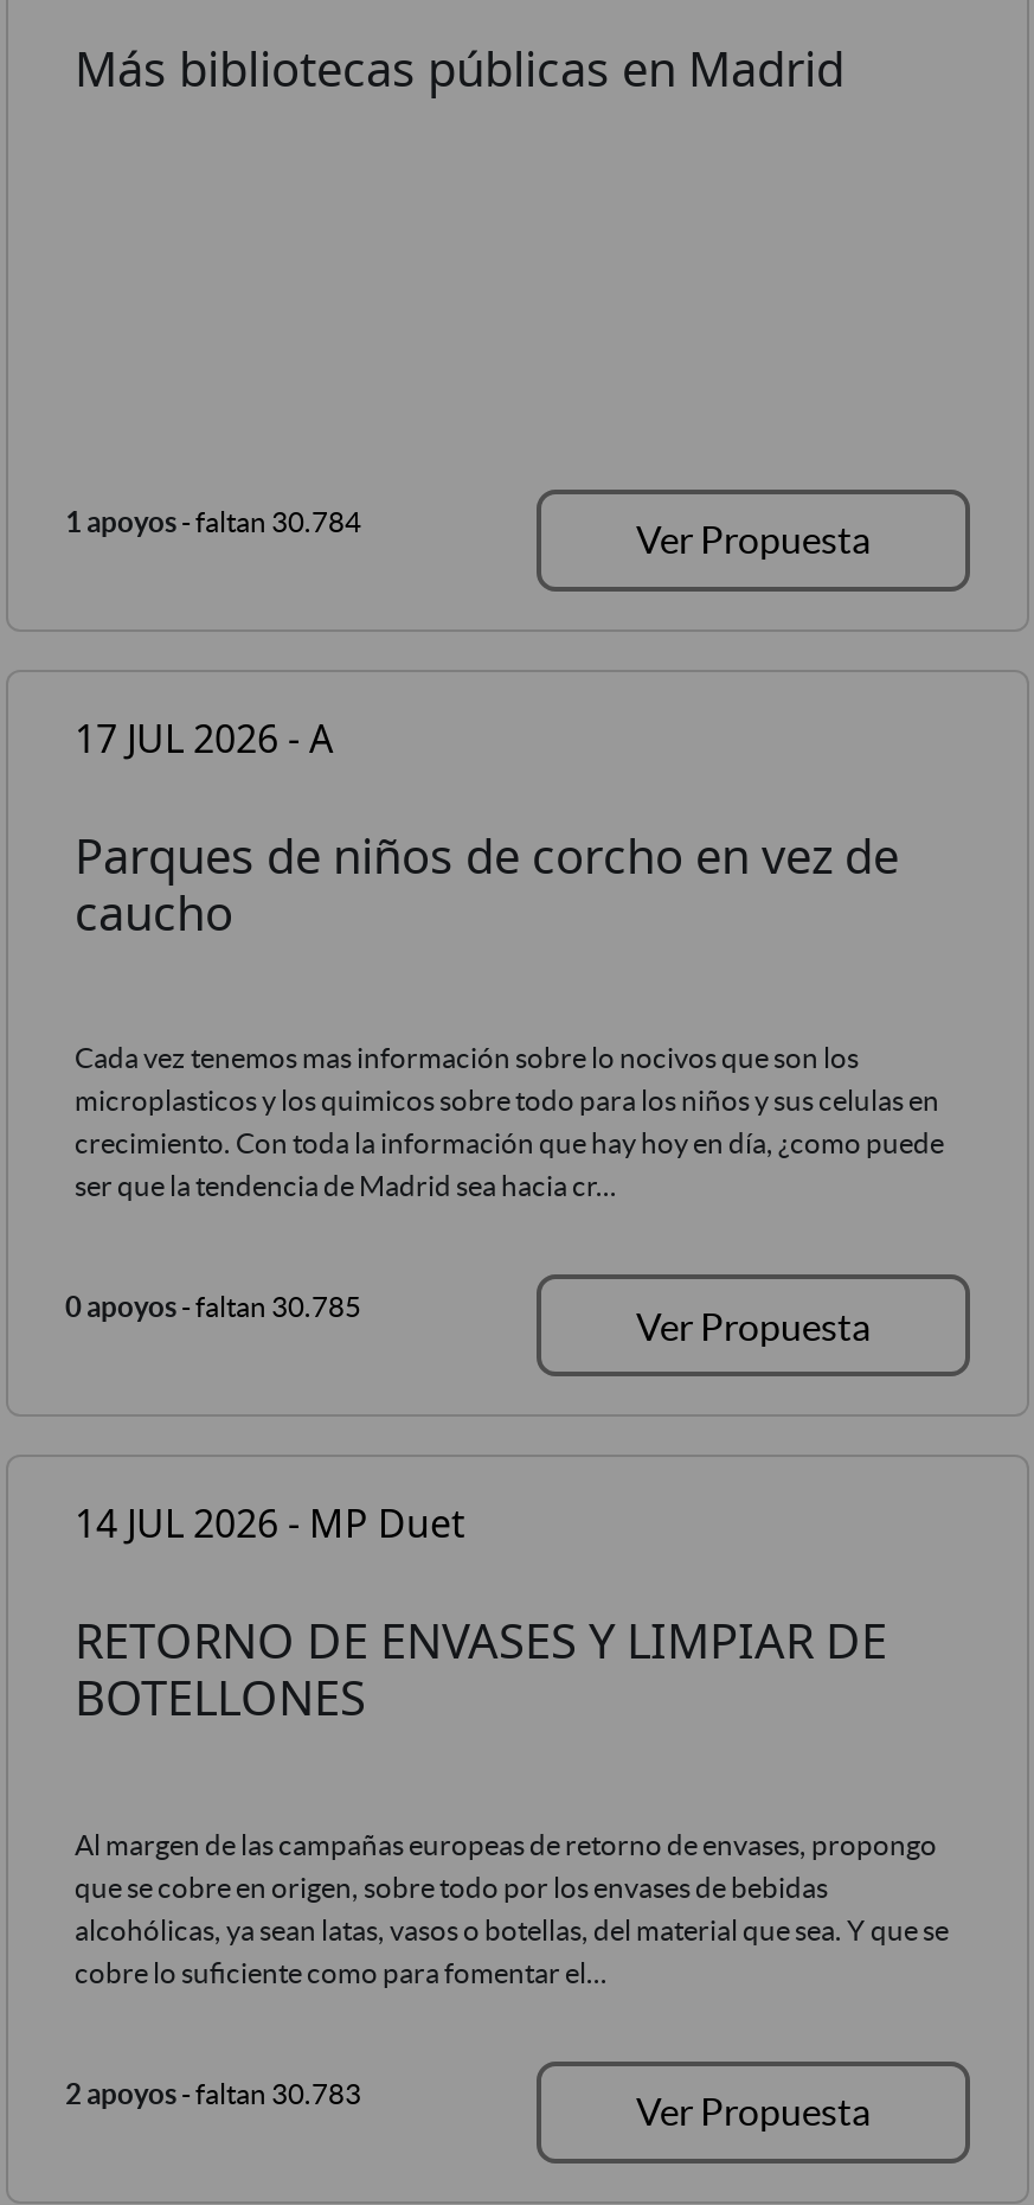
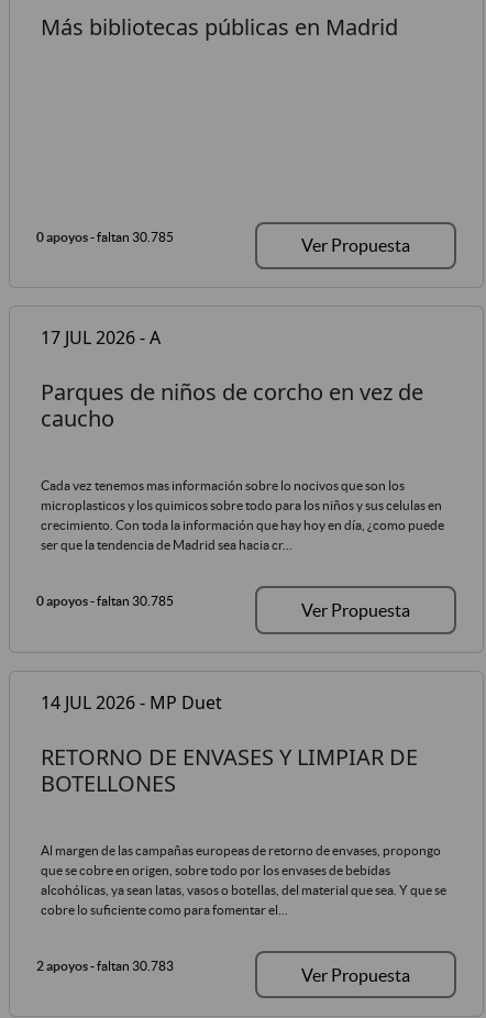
[65,505,361,535] 1 apoyos - faltan 30.784 -> [36,230,174,244] 0 apoyos - faltan 30.785

